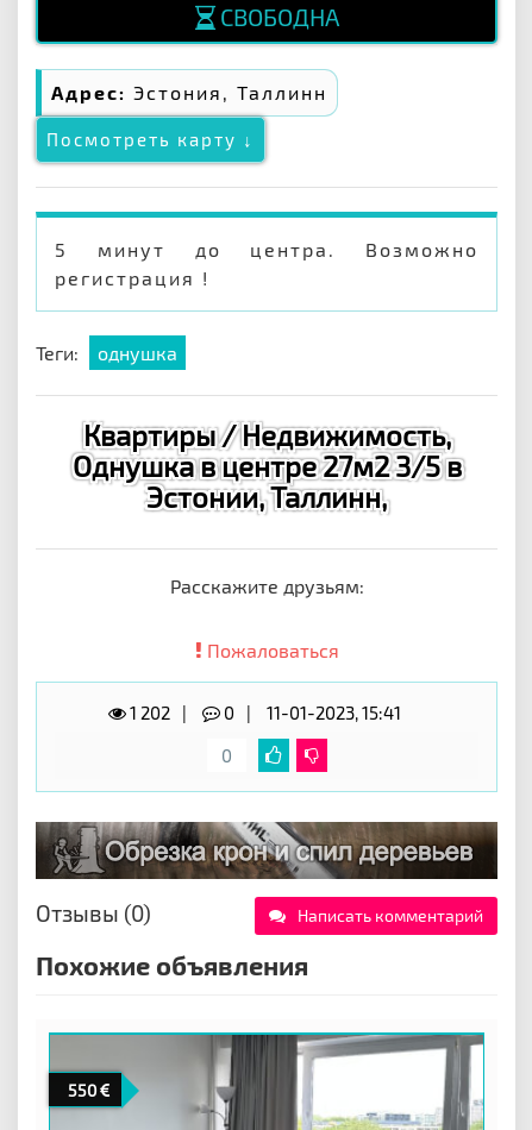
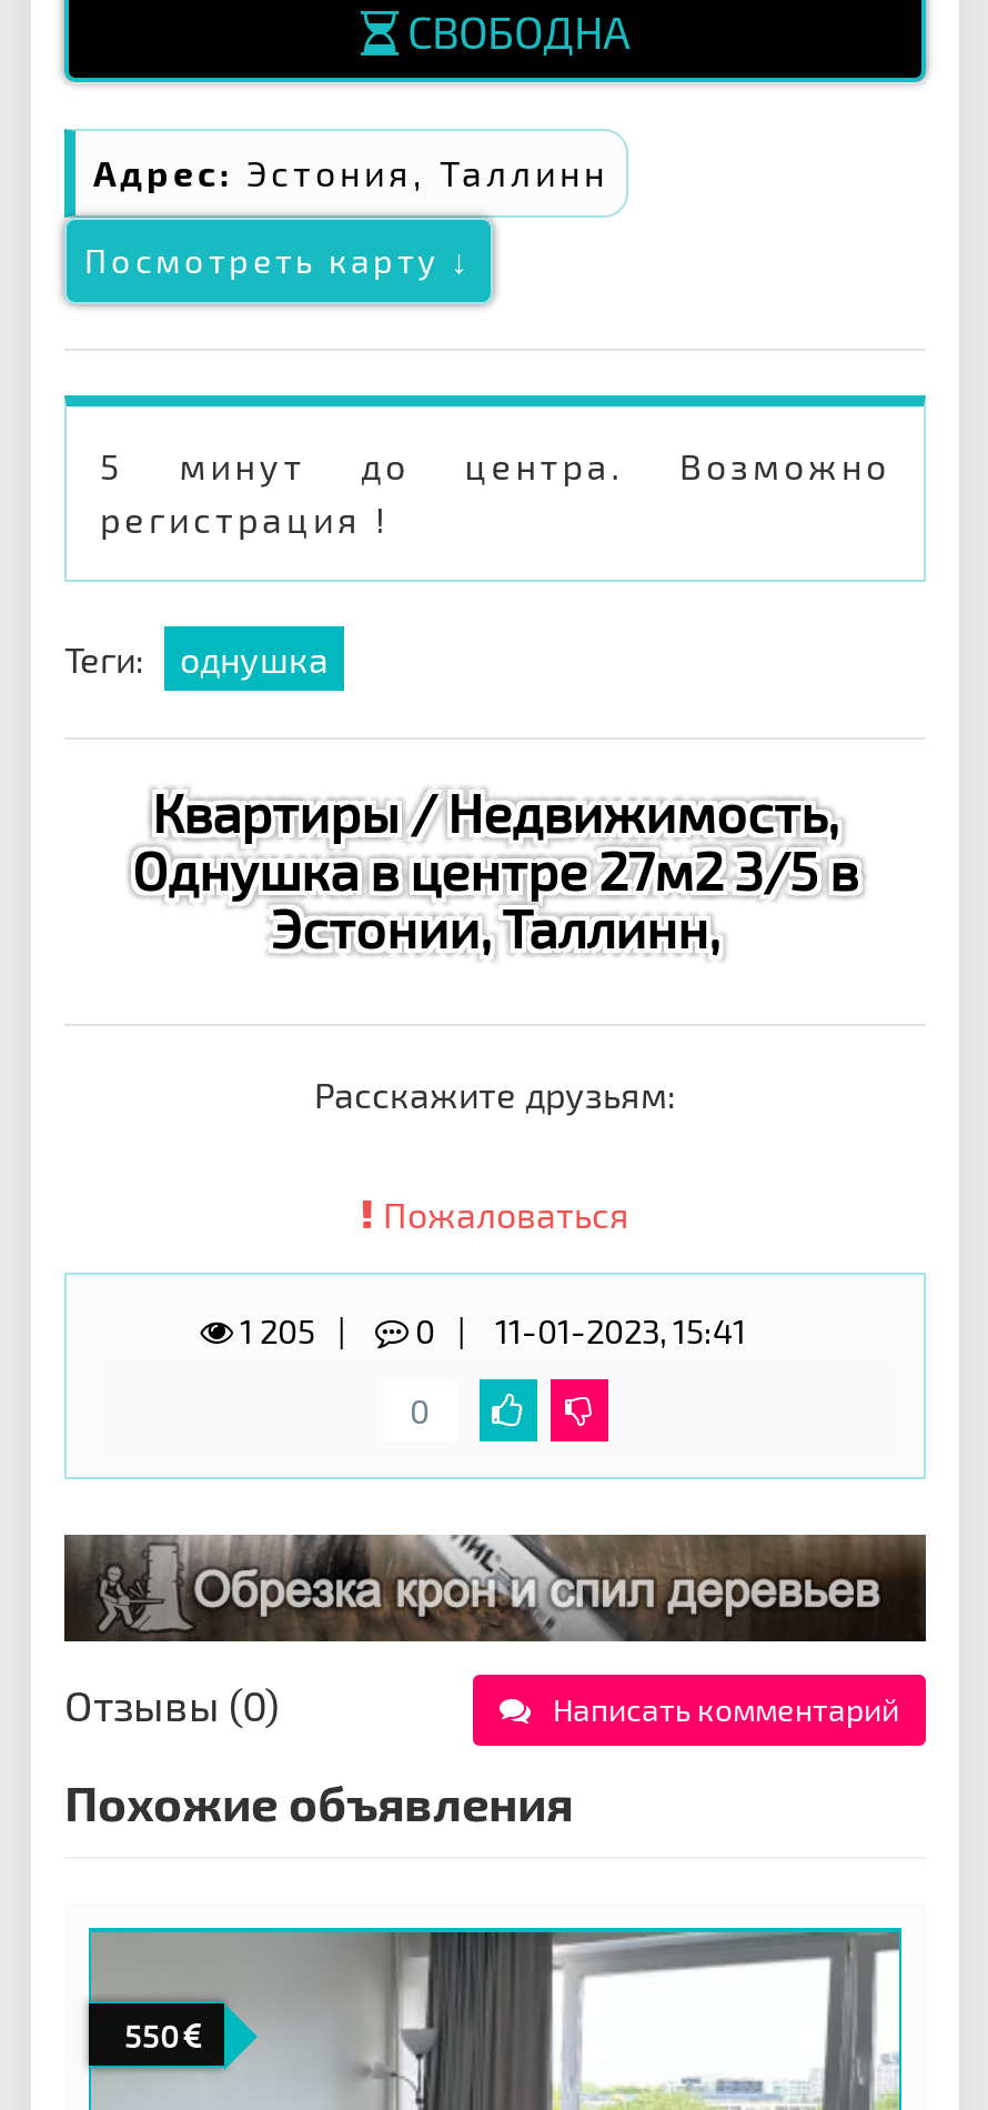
[126,702,170,723] 1 202 -> [233,1310,315,1350] 1 205

